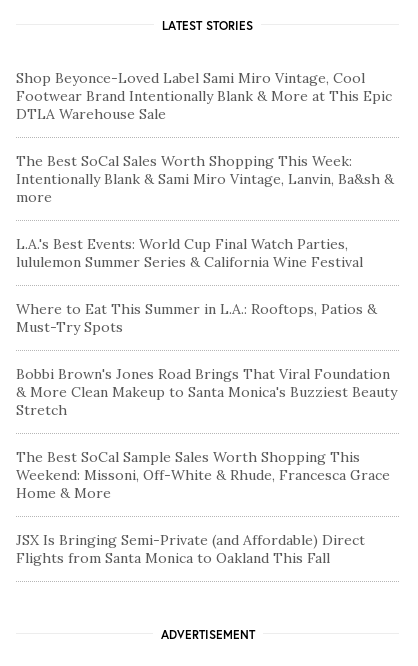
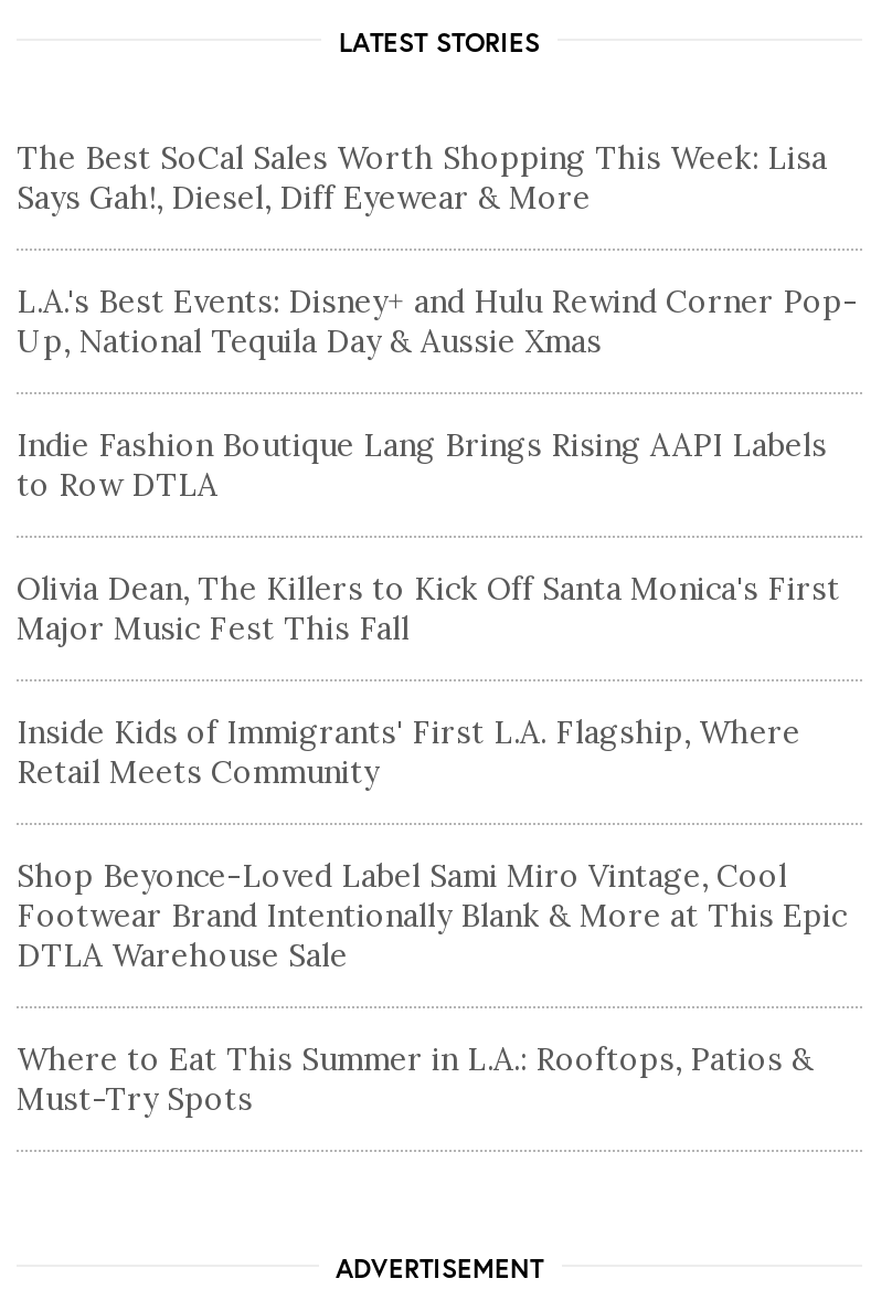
none -> [17,137,858,791] The Best SoCal Sales Worth Shopping This Week: Lisa | Says Gah!, Diesel, Diff Eyewear & More | L.A.'s Best Events: Disney+ and Hulu Rewind Corner Pop- | Up, National Tequila Day & Aussie Xmas | Indie Fashion Boutique Lang Brings Rising AAPI Labels | to Row DTLA | Olivia Dean, The Killers to Kick Off Santa Monica's First | Major Music Fest This Fall | Inside Kids of Immigrants' First L.A. Flagship, Where | Retail Meets Community
moved [16,69,392,123] -> [17,855,847,975]: Shop Beyonce-Loved Label Sami Miro Vintage, Cool | Footwear Brand Intentionally Blank & More at This Epic | DTLA Warehouse Sale
[16,152,394,271] The Best SoCal Sales Worth Shopping This Week: | Intentionally Blank & Sami Miro Vintage, Lanvin, Ba&sh & | more | L.A.'s Best Events: World Cup Final Watch Parties, | lululemon Summer Series & California Wine Festival -> none
moved [16,300,377,336] -> [17,1039,814,1118]: Where to Eat This Summer in L.A.: Rooftops, Patios & | Must-Try Spots
[16,365,397,567] Bobbi Brown's Jones Road Brings That Viral Foundation | & More Clean Makeup to Santa Monica's Buzziest Beauty | Stretch | The Best SoCal Sample Sales Worth Shopping This | Weekend: Missoni, Off-White & Rhude, Francesca Grace | Home & More | JSX Is Bringing Semi-Private (and Affordable) Direct | Flights from Santa Monica to Oakland This Fall -> none

